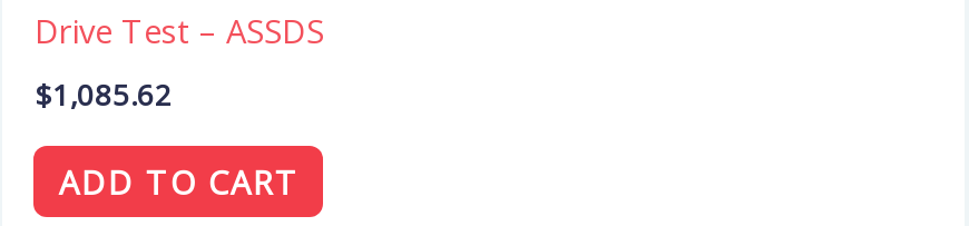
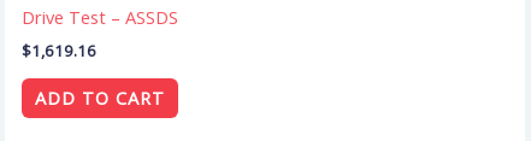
[35,74,173,114] $1,085.62 -> [22,40,97,62] $1,619.16

